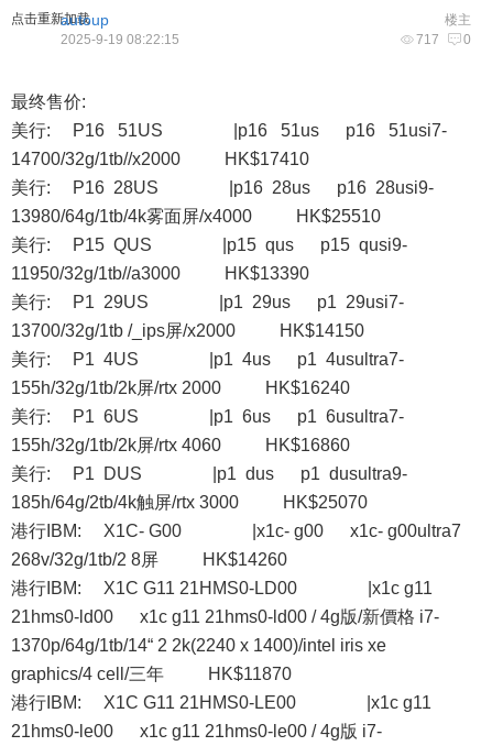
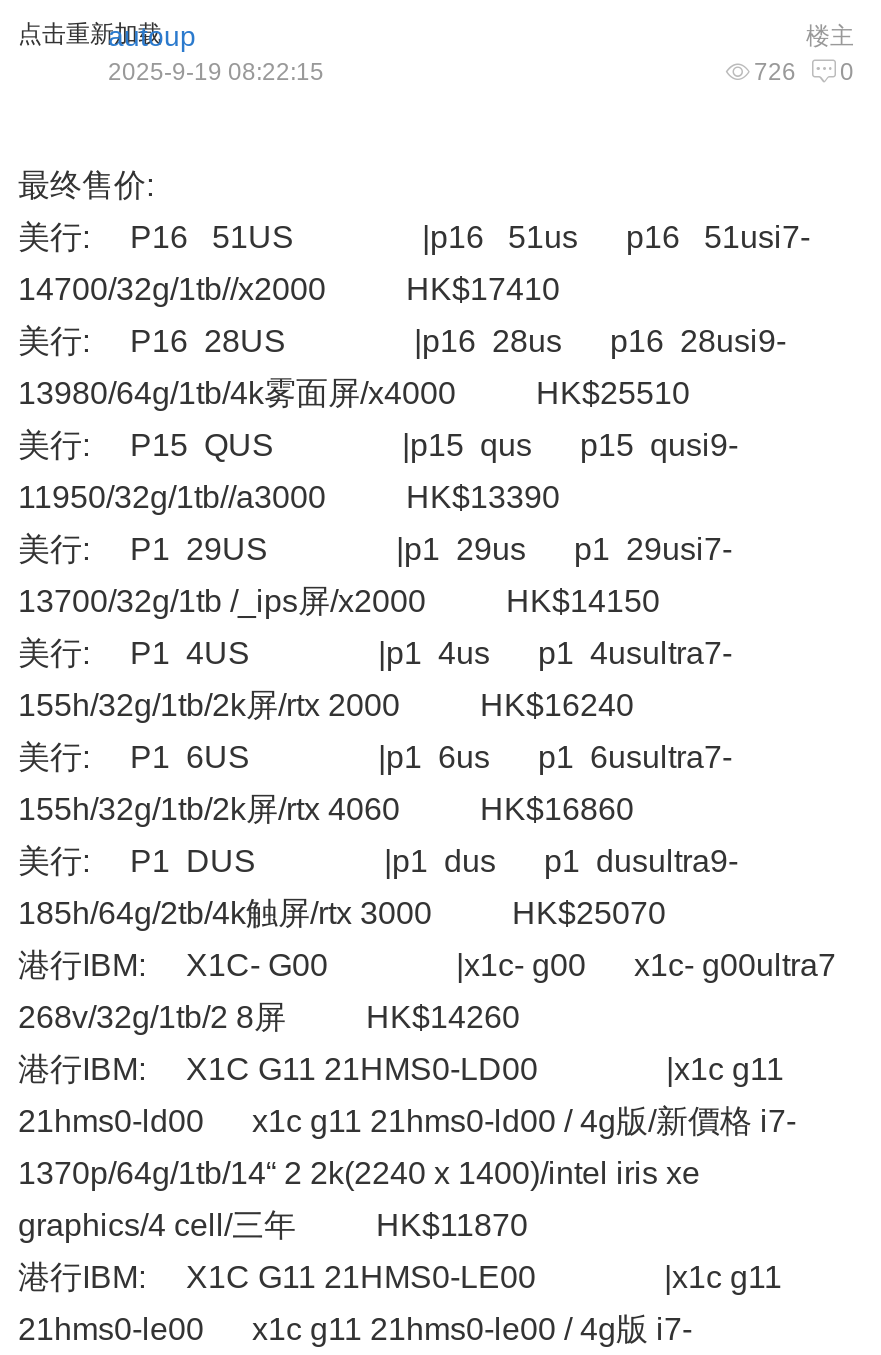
[416,32,471,47] 717 0 -> [754,58,854,86] 726 0

